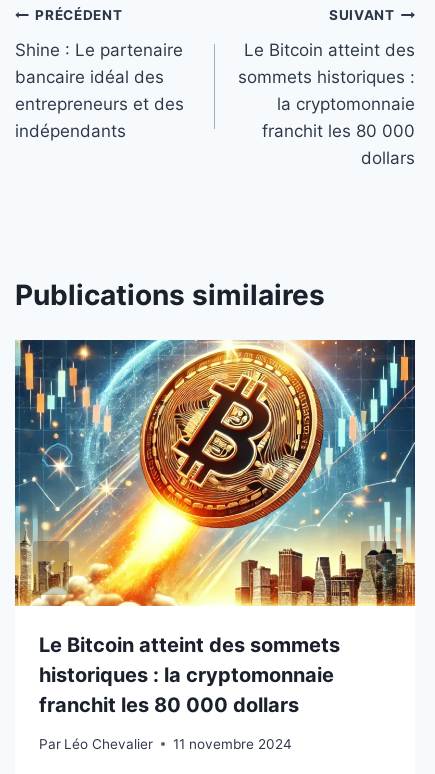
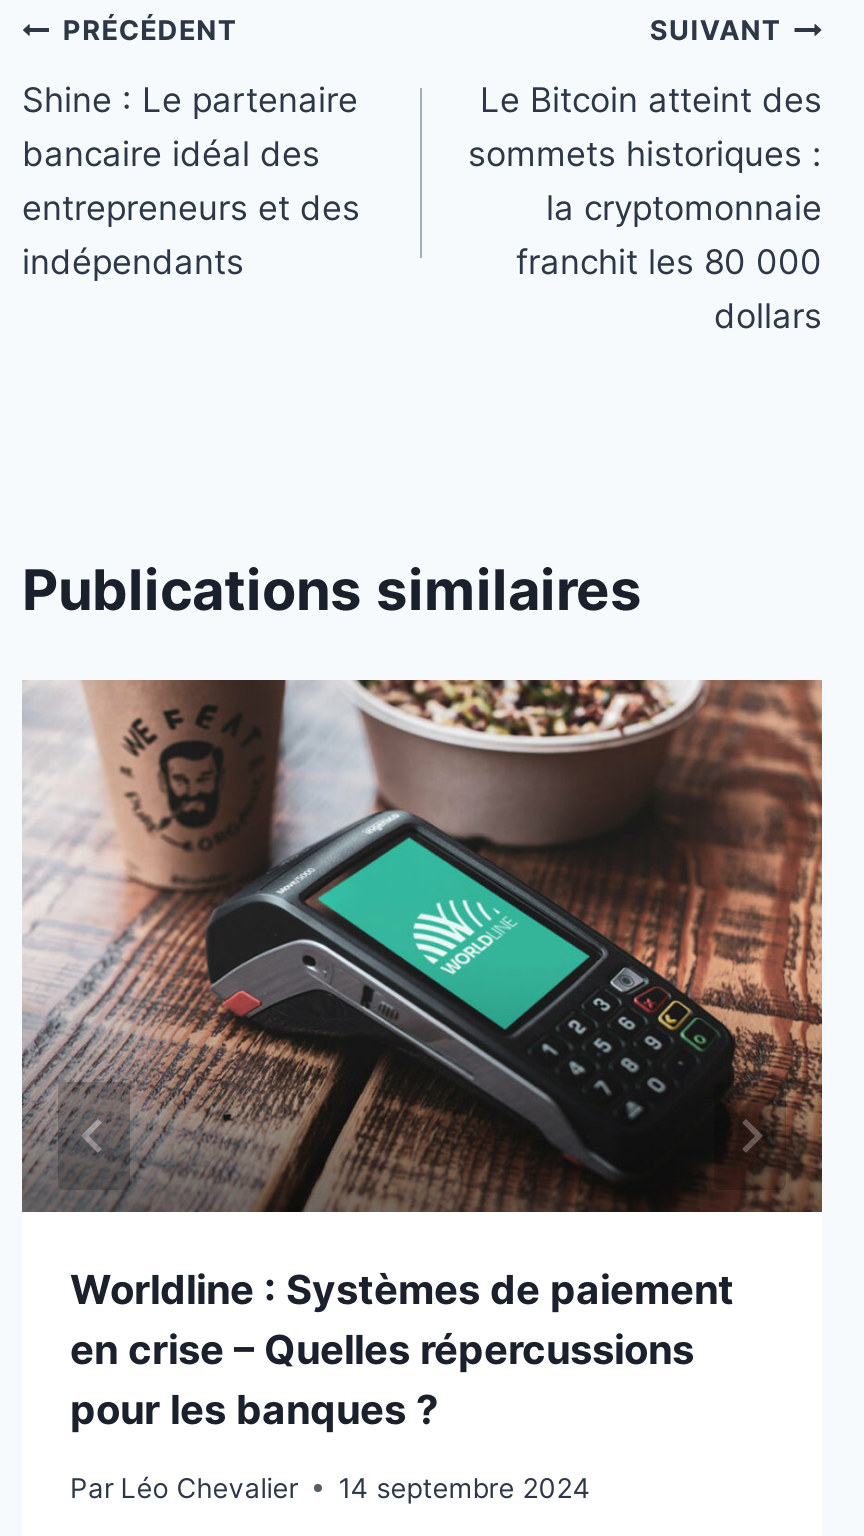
[14,339,416,717] [image] | Le Bitcoin atteint des sommets | historiques : la cryptomonnaie | franchit les 80 000 dollars -> [20,678,824,1434] [image] | Worldline : Systèmes de paiement | en crise – Quelles répercussions | pour les banques ?
[39,736,292,752] Par Léo Chevalier 11 novembre 2024 -> [70,1472,590,1504] Par Léo Chevalier 14 septembre 2024

